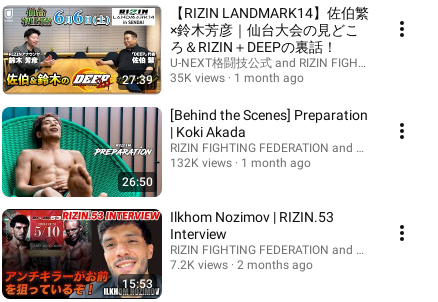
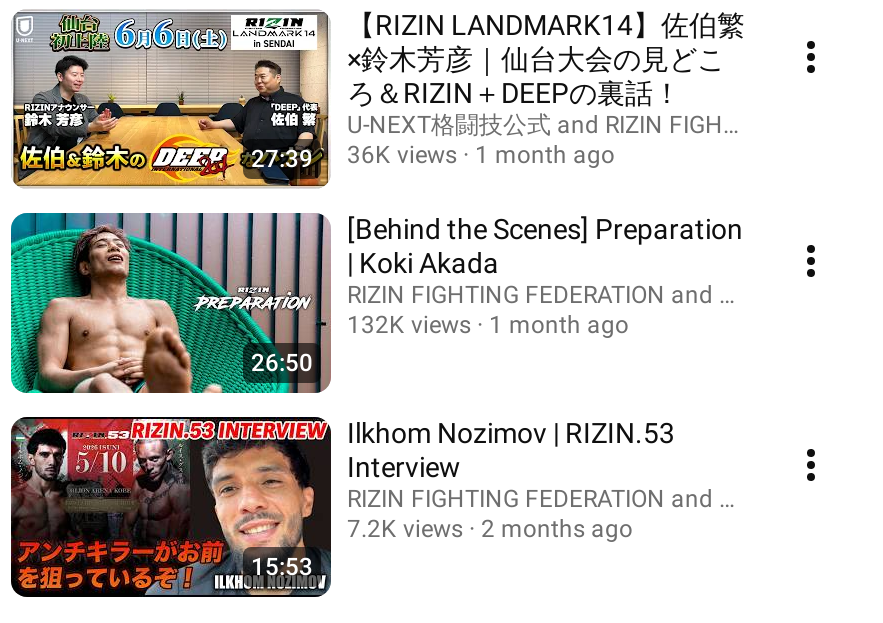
[122,71,304,87] 27:39 35K views 1 month ago -> [251,141,615,173] 27:39 36K views 1 month ago

